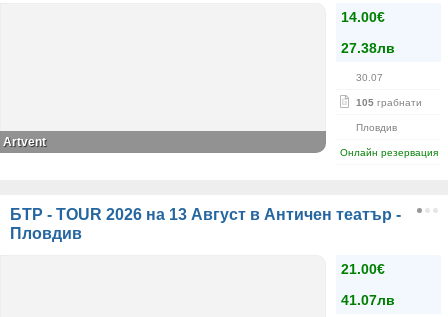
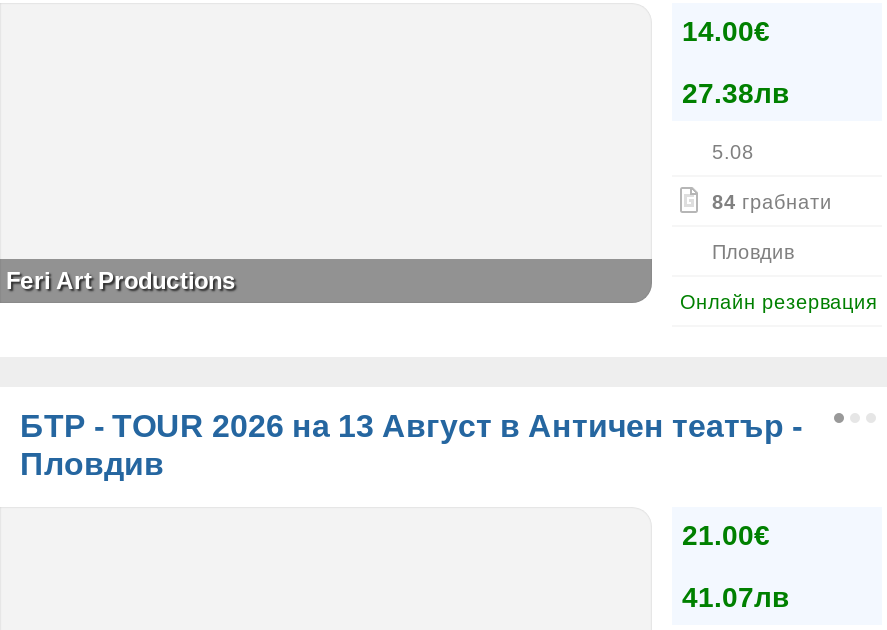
[356,72,383,83] 30.07 -> [712,141,754,163] 5.08
[356,97,422,108] 105 грабнати -> [712,191,832,213] 84 грабнати
[3,135,46,149] Аrtvent -> [6,267,236,295] Feri Art Productions

